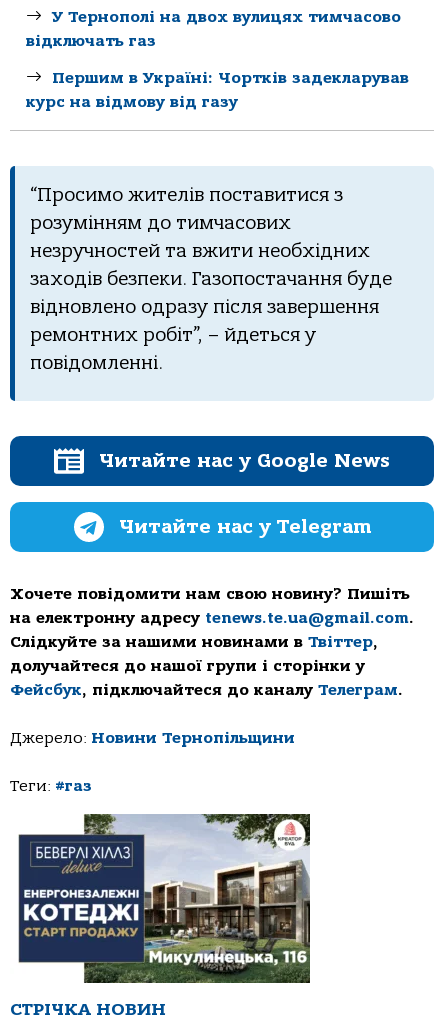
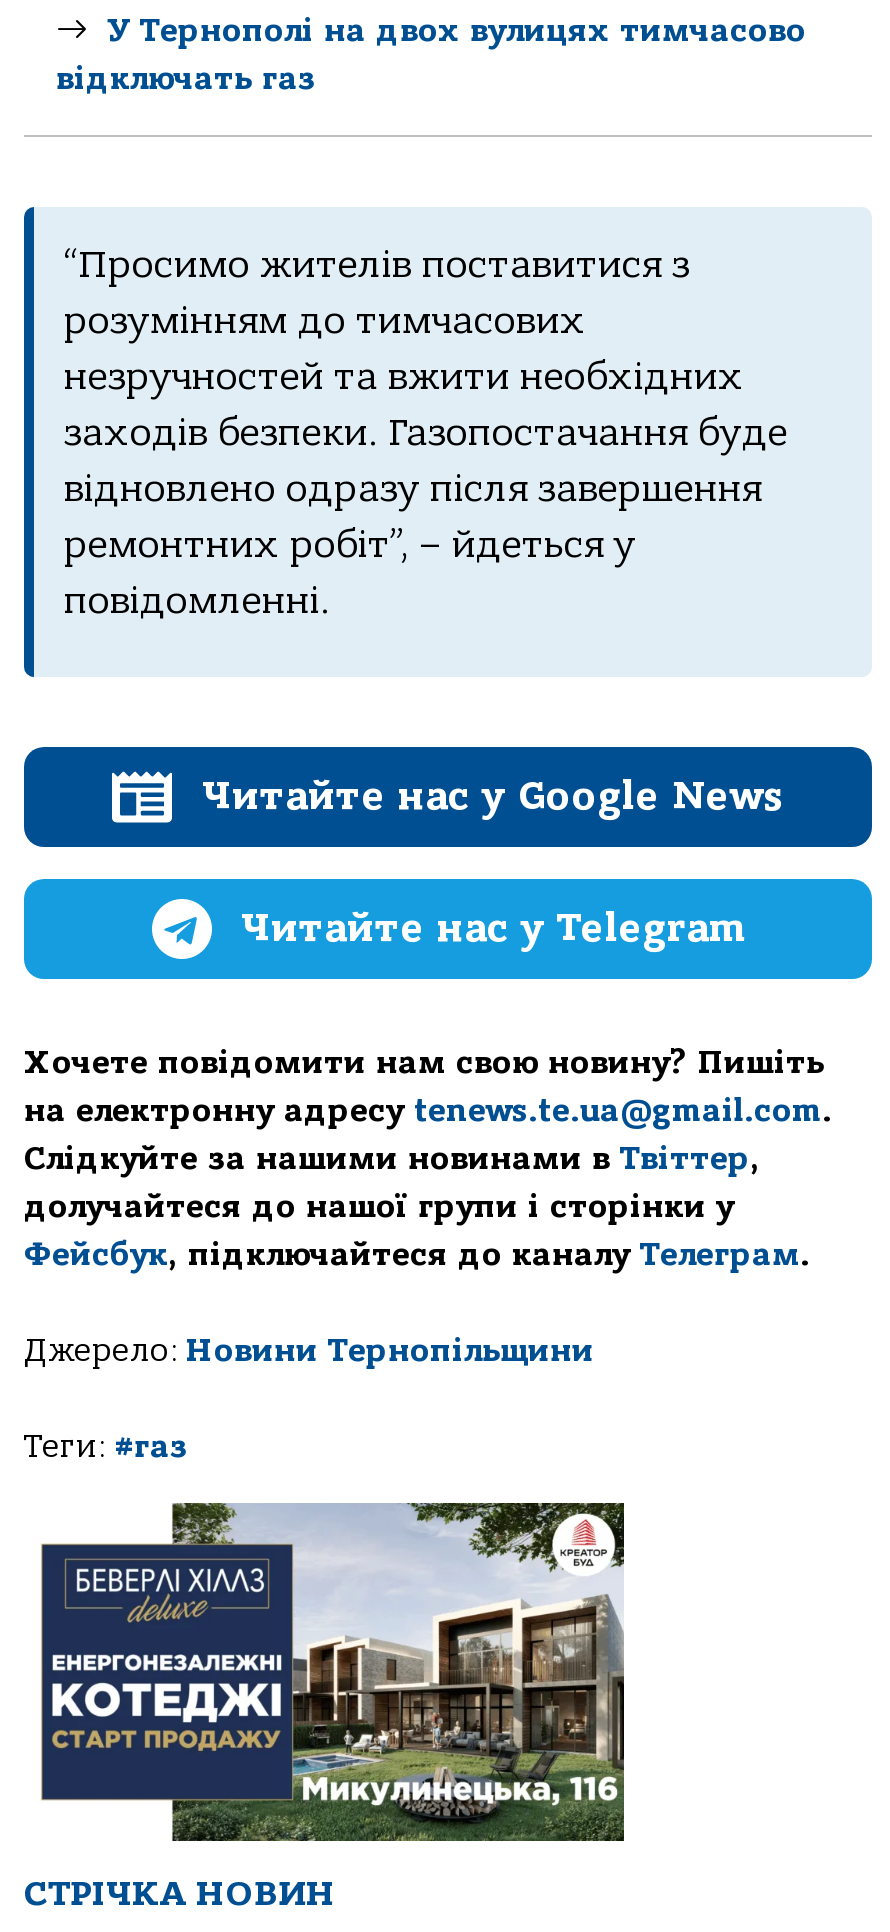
[26,69,409,111] Першим в Україні: Чортків задекларував | курс на відмову від газу -> none

